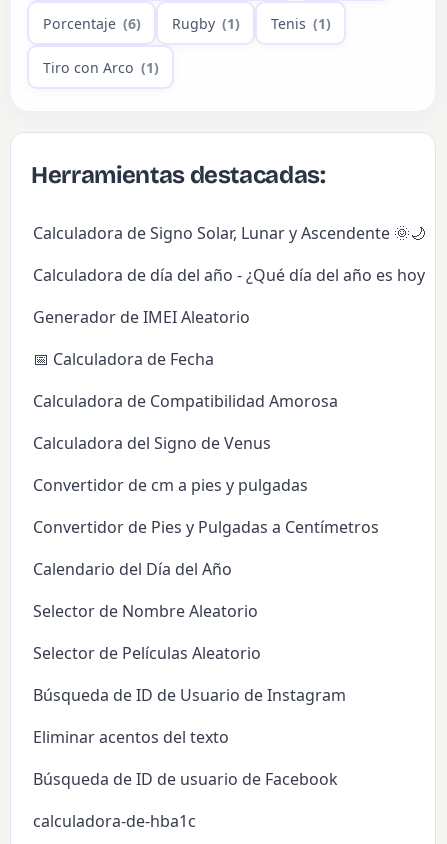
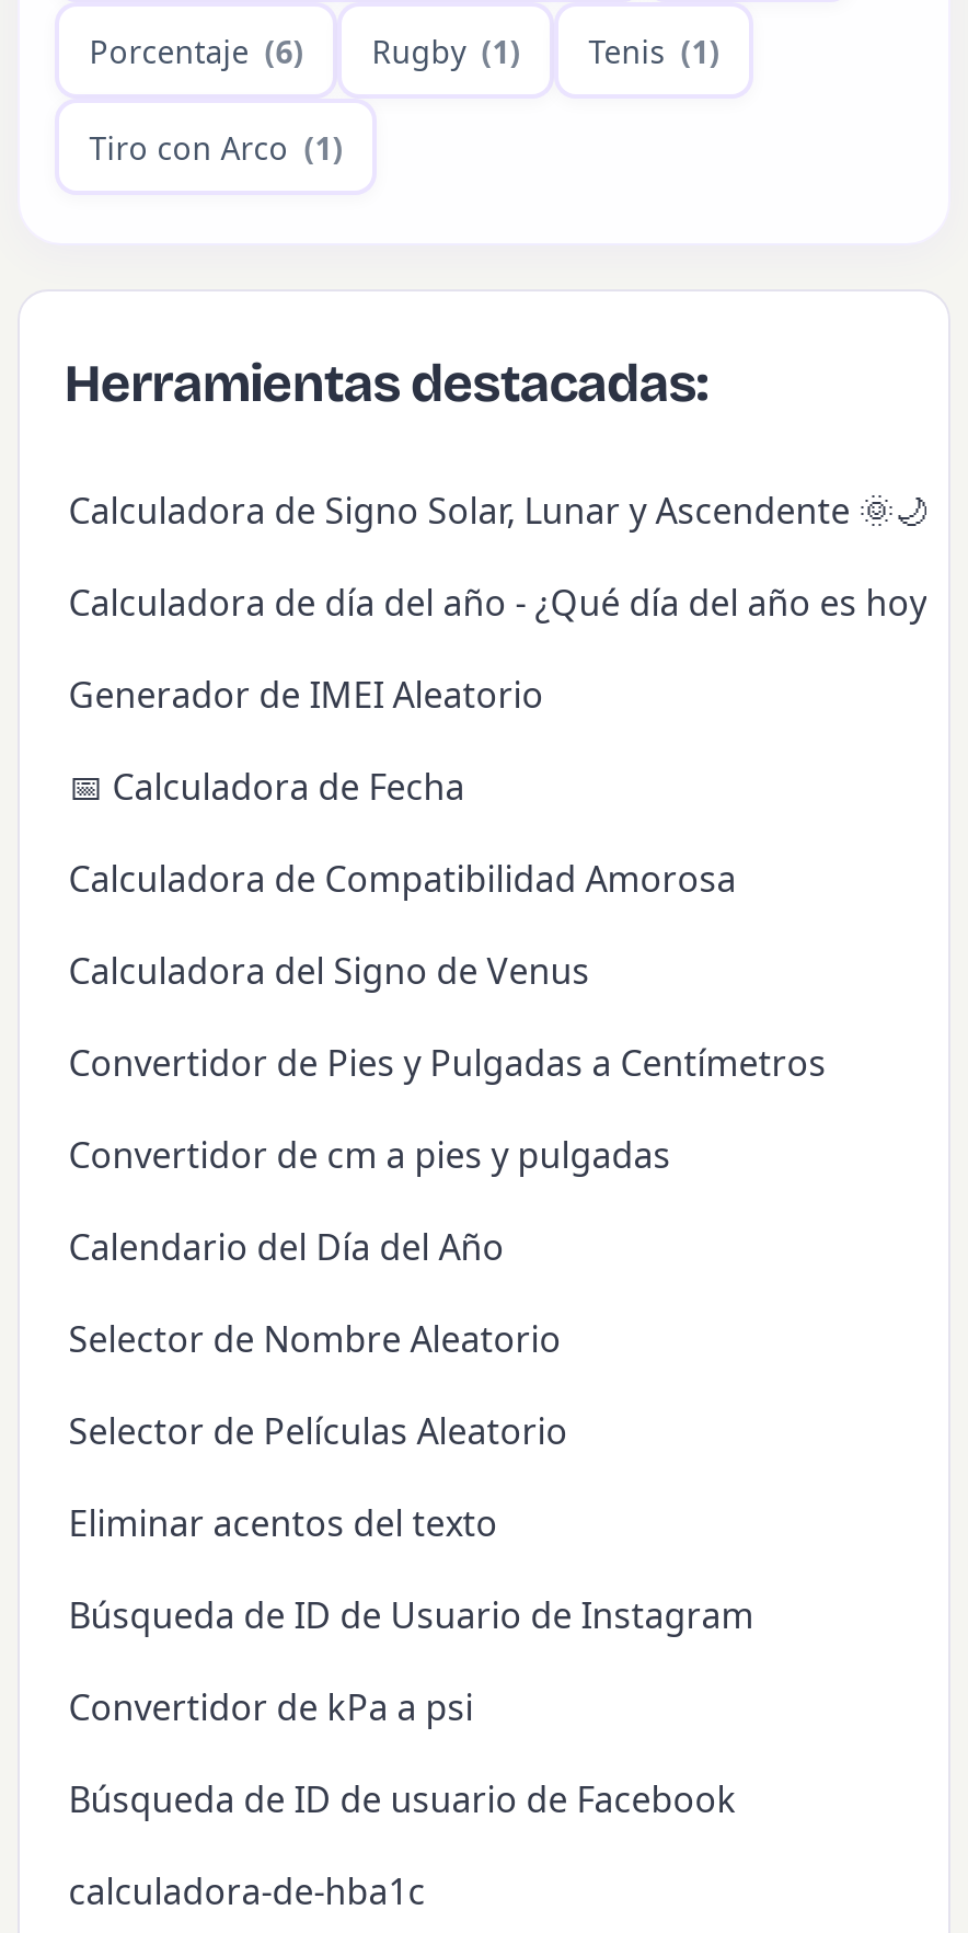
moved [33,516,379,538] -> [68,1039,826,1087]: Convertidor de Pies y Pulgadas a Centímetros
none -> [68,1684,473,1732] Convertidor de kPa a psi
moved [33,726,229,748] -> [68,1499,498,1548]: Eliminar acentos del texto

